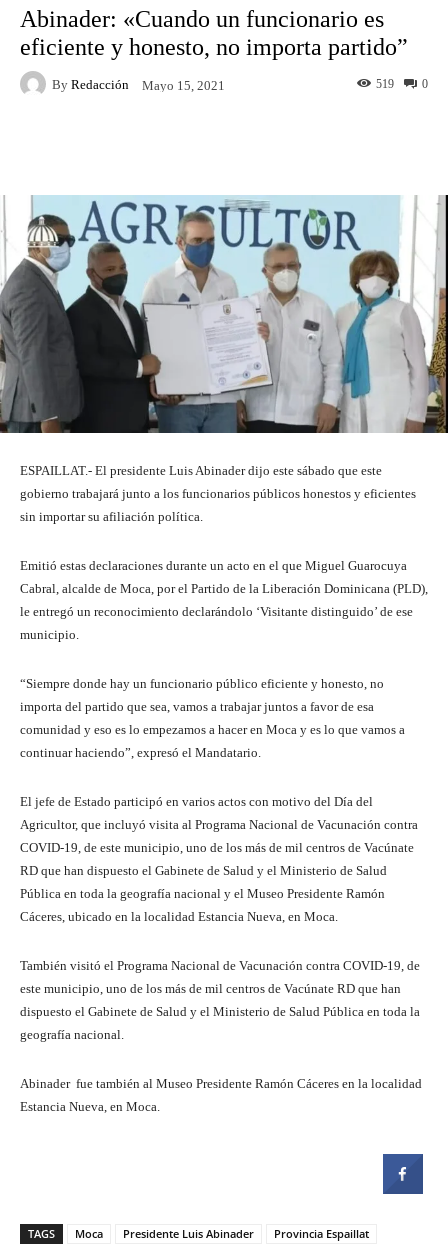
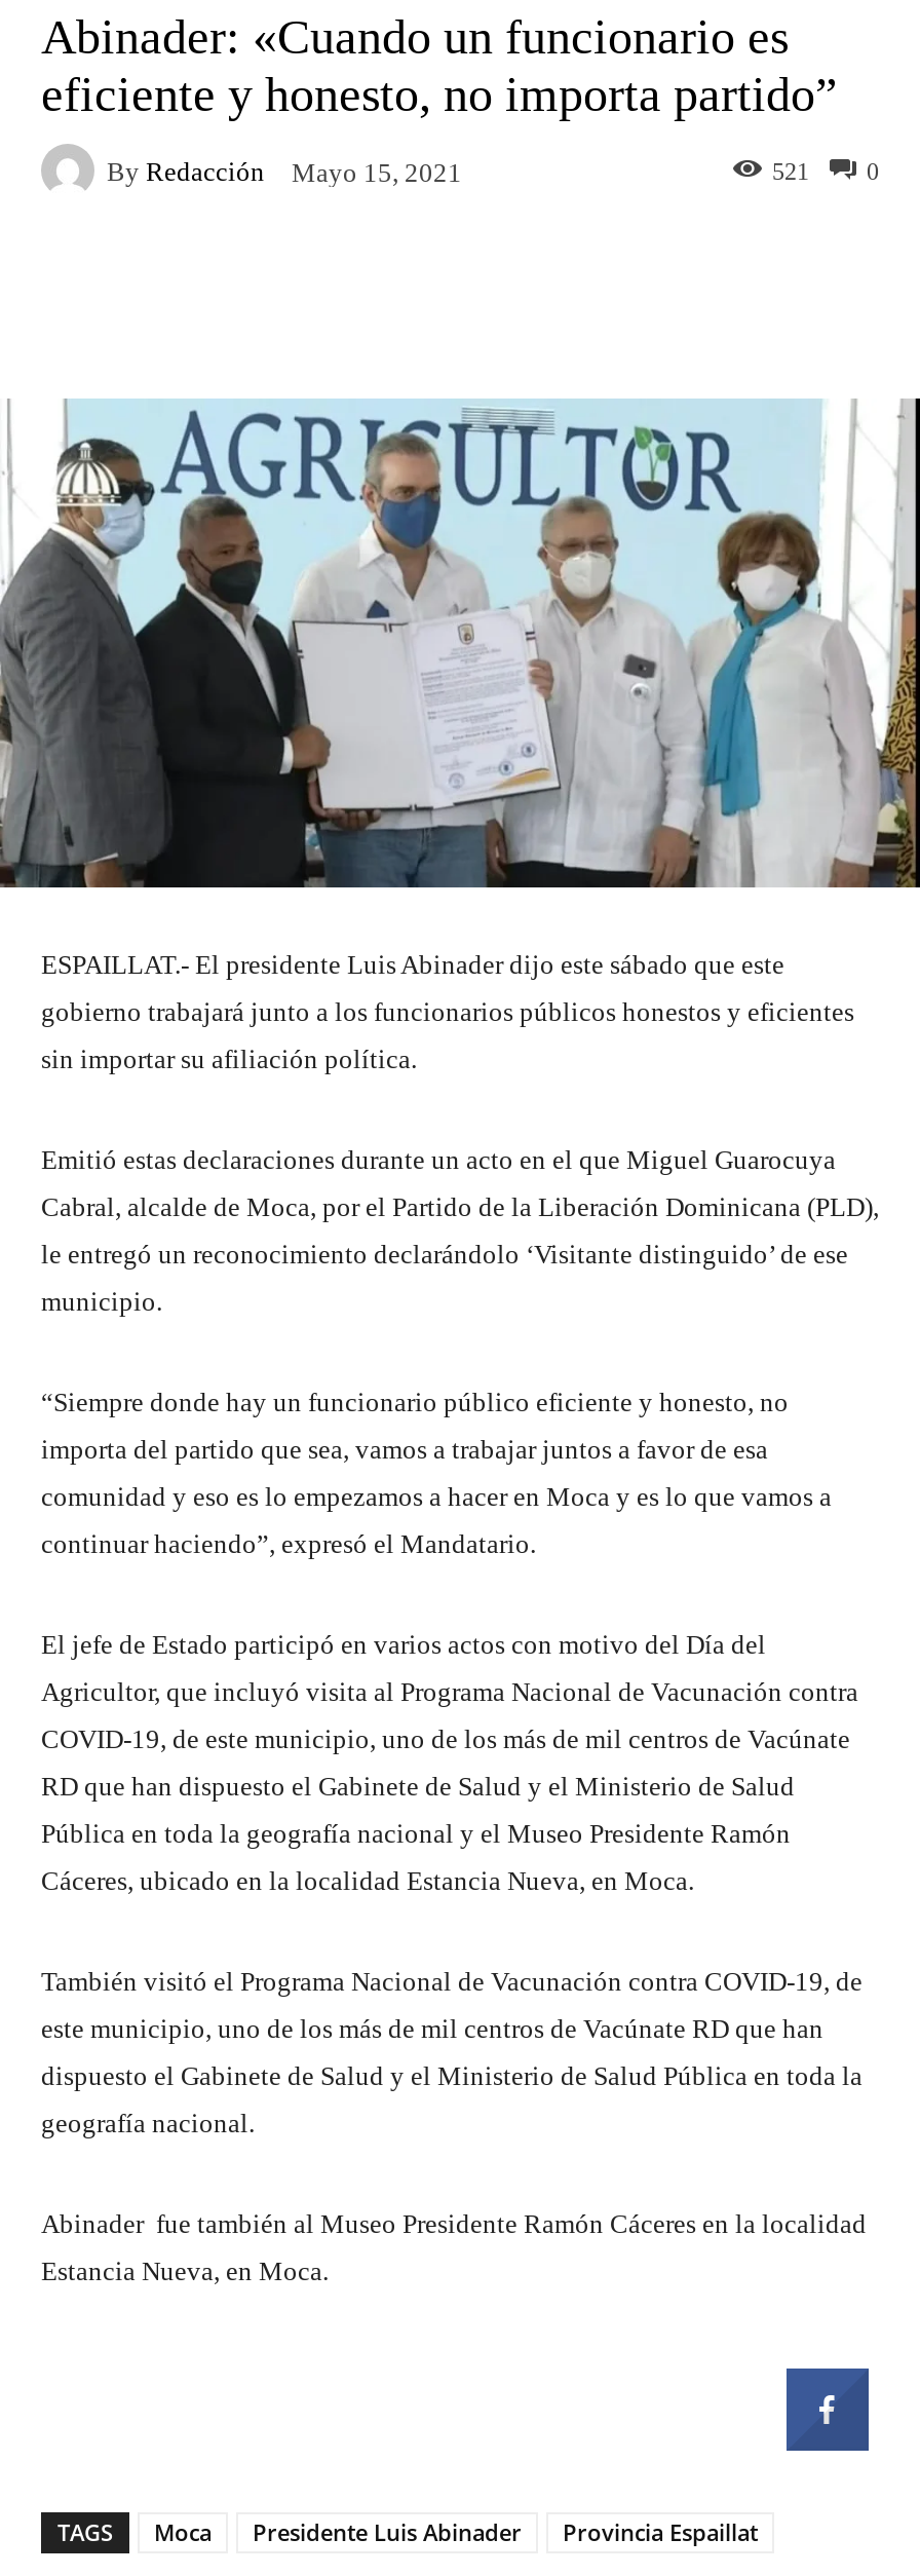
[376,77,428,91] 519 0 -> [772,157,879,185] 521 0

